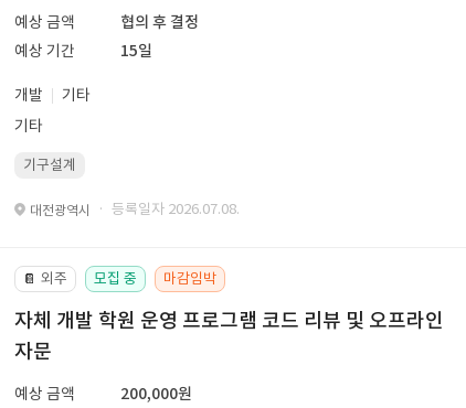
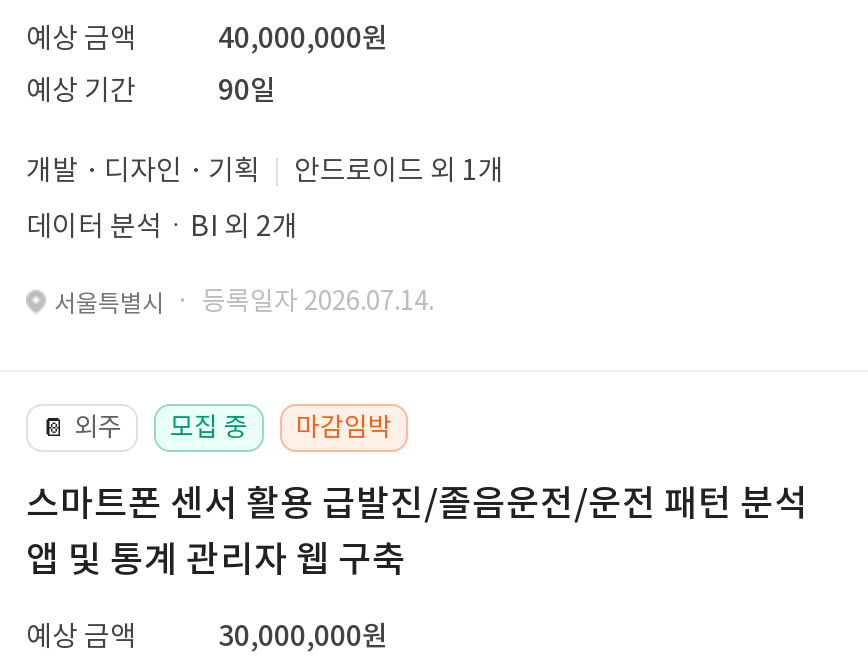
[120,12,199,32] 협의 후 결정 -> [218,20,388,56] 40,000,000원
[14,41,240,218] 15일 | 개발 | 기타 | 기타 | 기구설계 | 대전광역시 · 등록일자 2026.07.08. -> [26,72,504,318] 90일 | 개발 · 디자인 · 기획 | 안드로이드 외 1개 | 데이터 분석ㆍBI 외 2개 | 서울특별시 · 등록일자 2026.07.14.
[14,308,444,364] 자체 개발 학원 운영 프로그램 코드 리뷰 및 오프라인 | 자문 -> [26,480,808,582] 스마트폰 센서 활용 급발진/졸음운전/운전 패턴 분석 | 앱 및 통계 관리자 웹 구축
[120,384,192,404] 200,000원 -> [218,618,388,654] 30,000,000원

